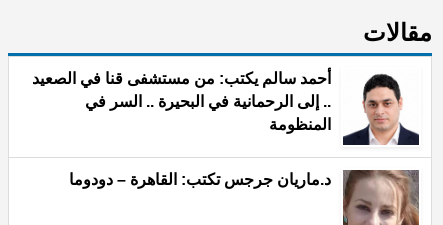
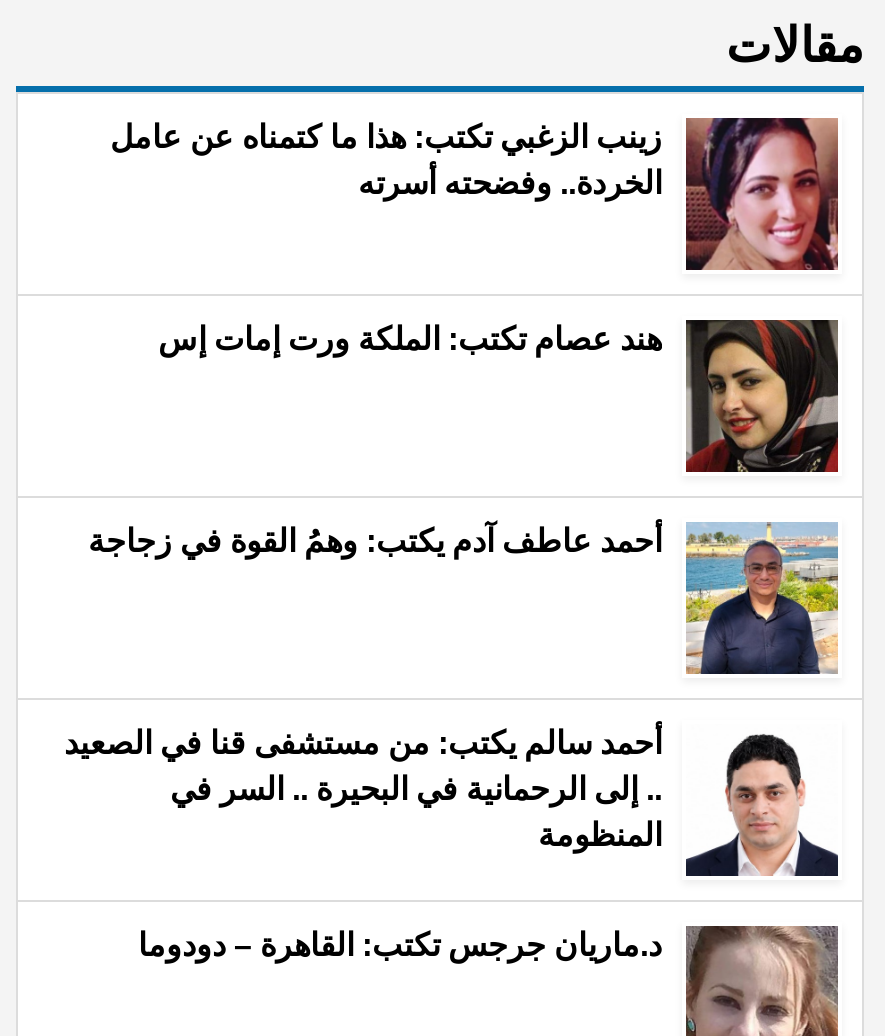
none -> [88,522,840,676] [image] | أحمد عاطف آدم يكتب: وهمُ القوة في زجاجة
none -> [110,116,840,272] [image] | زينب الزغبي تكتب: هذا ما كتمناه عن عامل | الخردة.. وفضحته أسرته
none -> [158,318,840,474] [image] | هند عصام تكتب: الملكة ورت إمات إس

